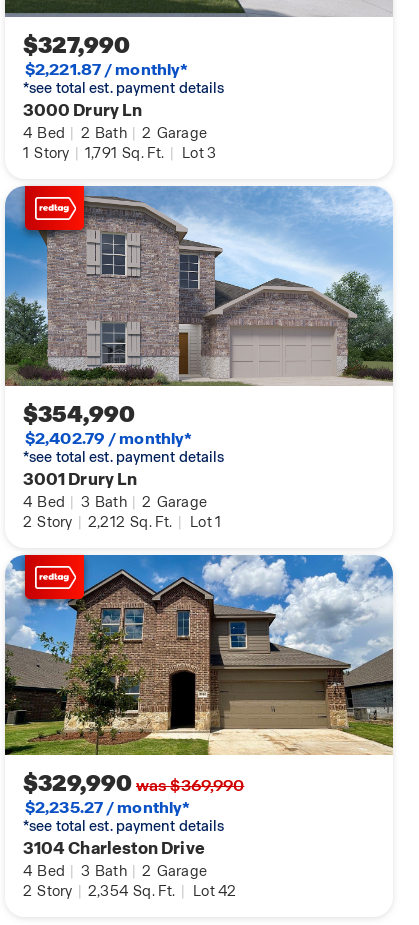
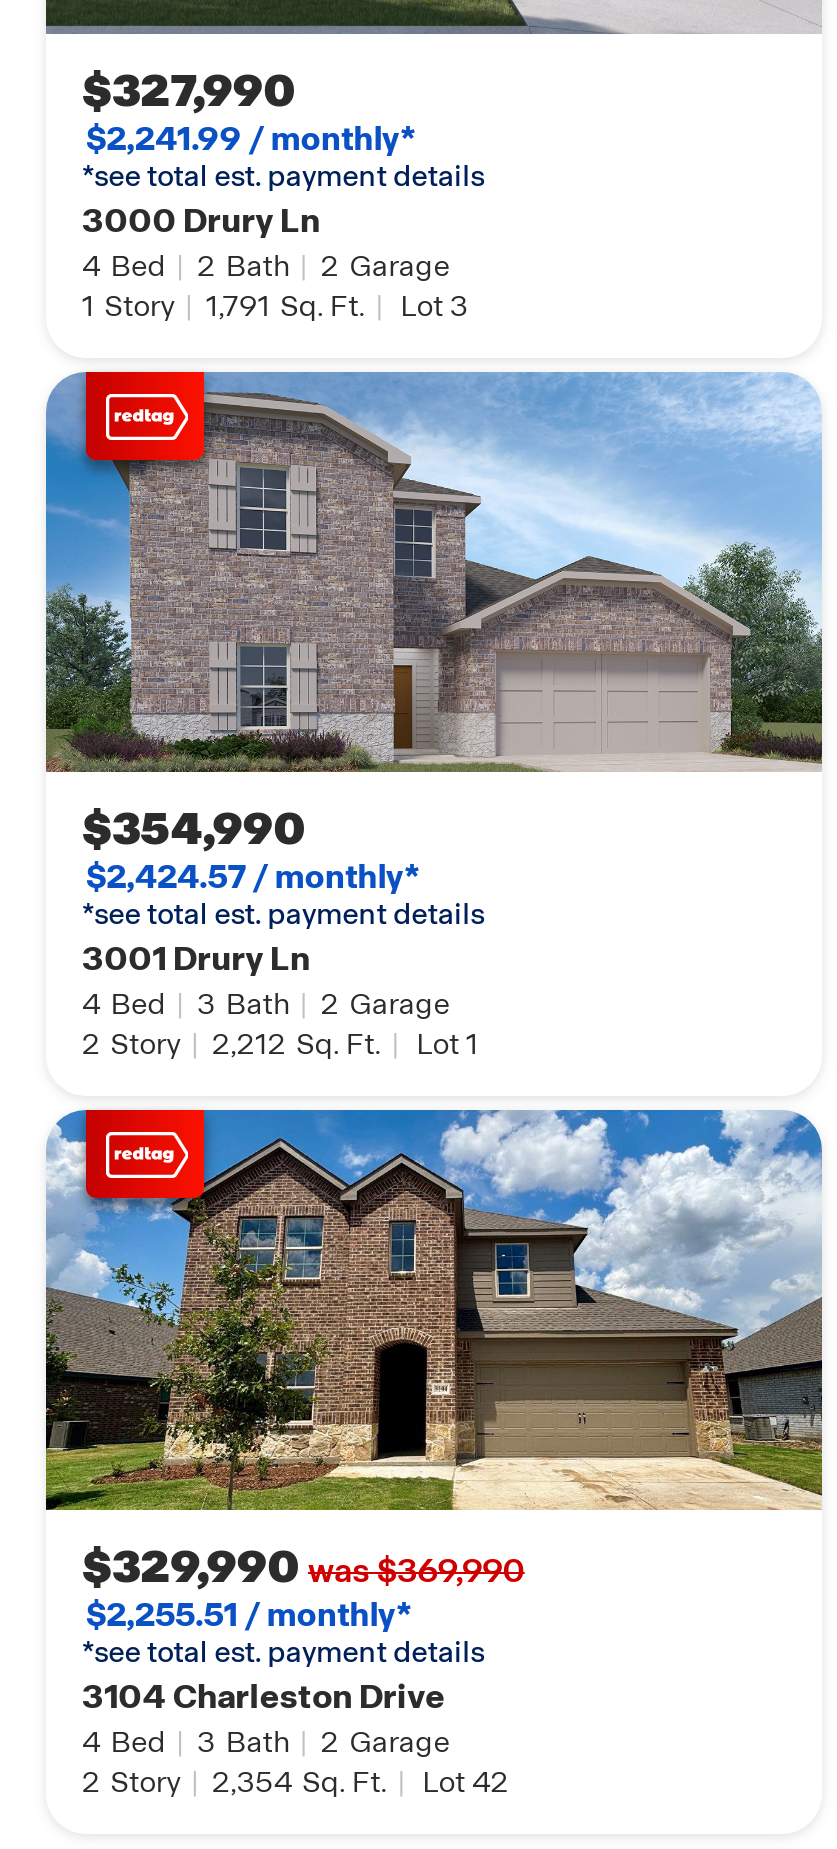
[25,59,188,80] $2,221.87 / monthly* -> [86,118,416,160] $2,241.99 / monthly*
[25,428,192,449] $2,402.79 / monthly* -> [86,856,420,898] $2,424.57 / monthly*
[25,797,190,818] $2,235.27 / monthly* -> [86,1594,412,1636] $2,255.51 / monthly*

